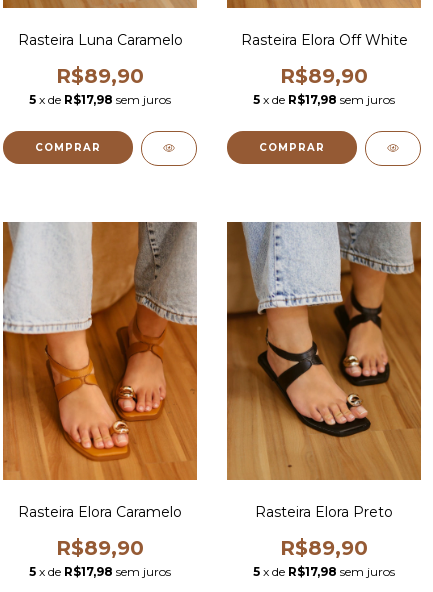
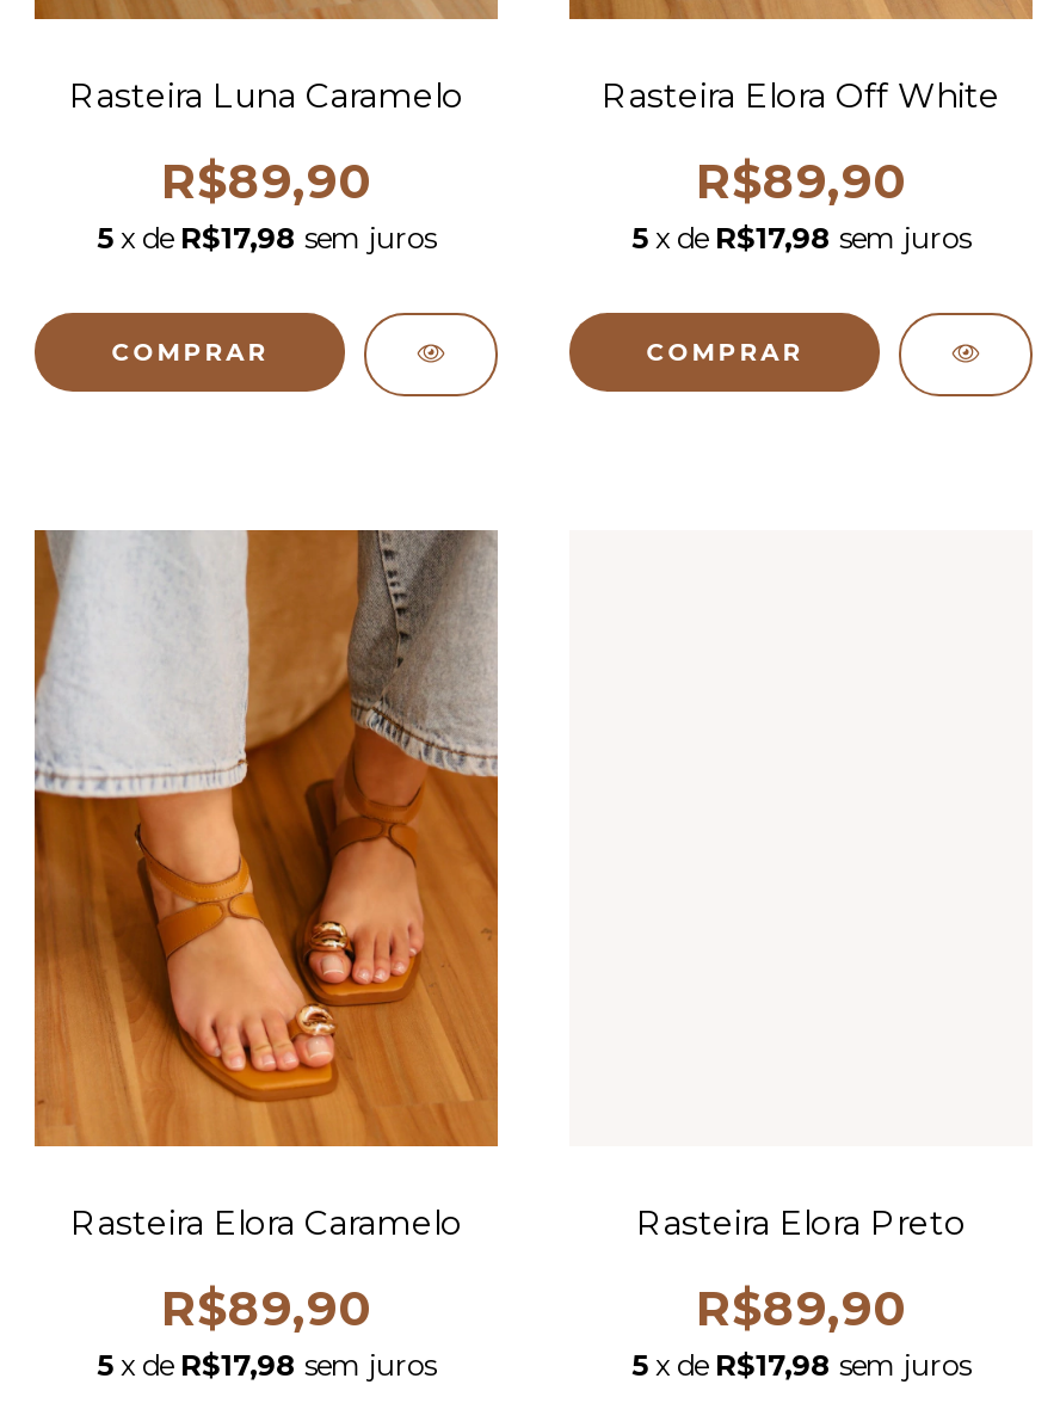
[226,221,422,481] [image] -> none

